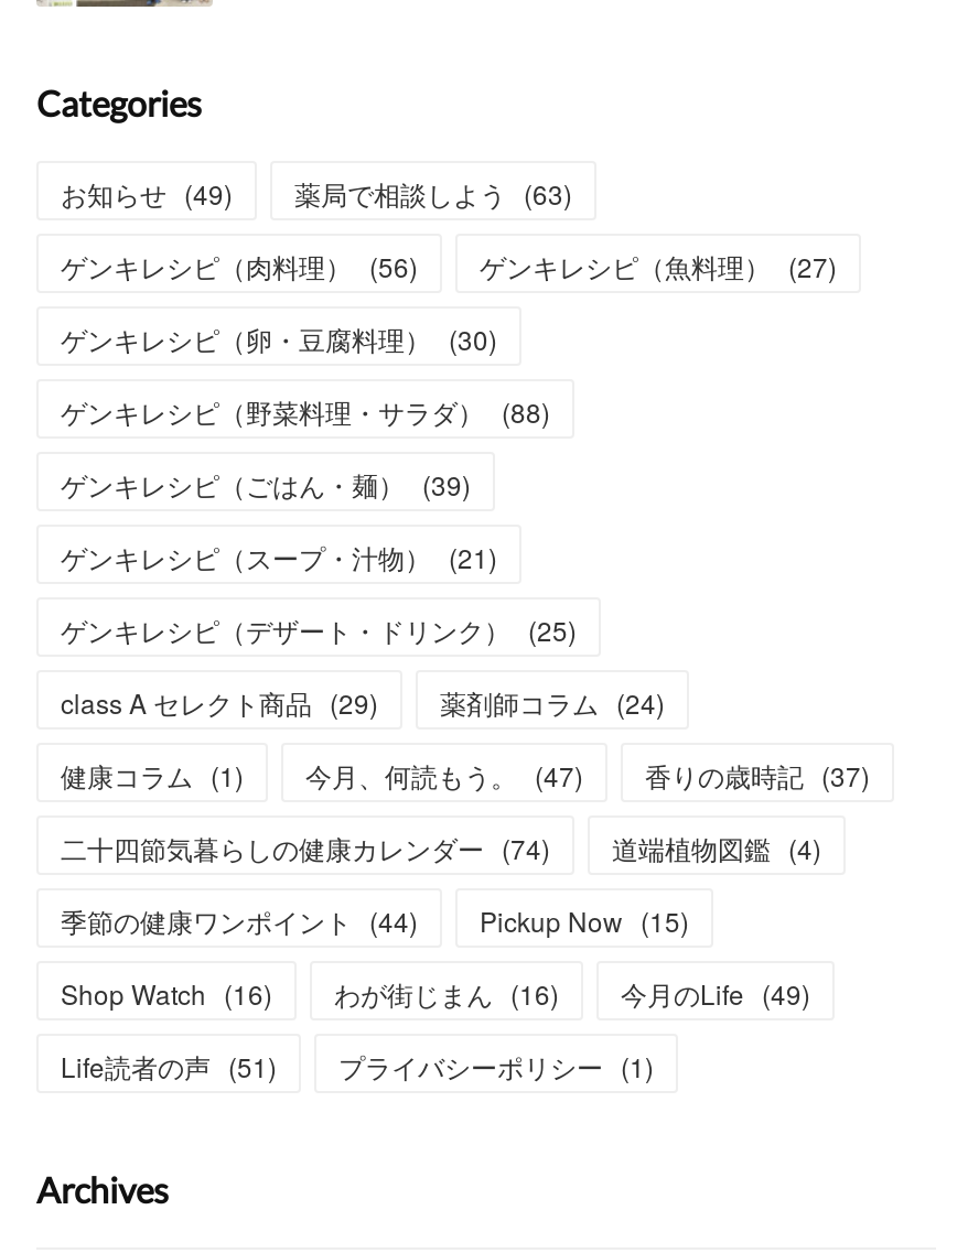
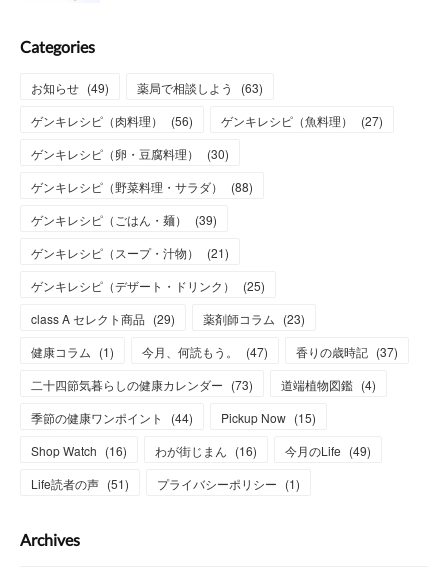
[440,682,665,720] 薬剤師コラム (24) -> [203,309,305,326] 薬剤師コラム (23)
[61,828,550,865] 二十四節気暮らしの健康カレンダー (74) -> [31,375,253,392] 二十四節気暮らしの健康カレンダー (73)

